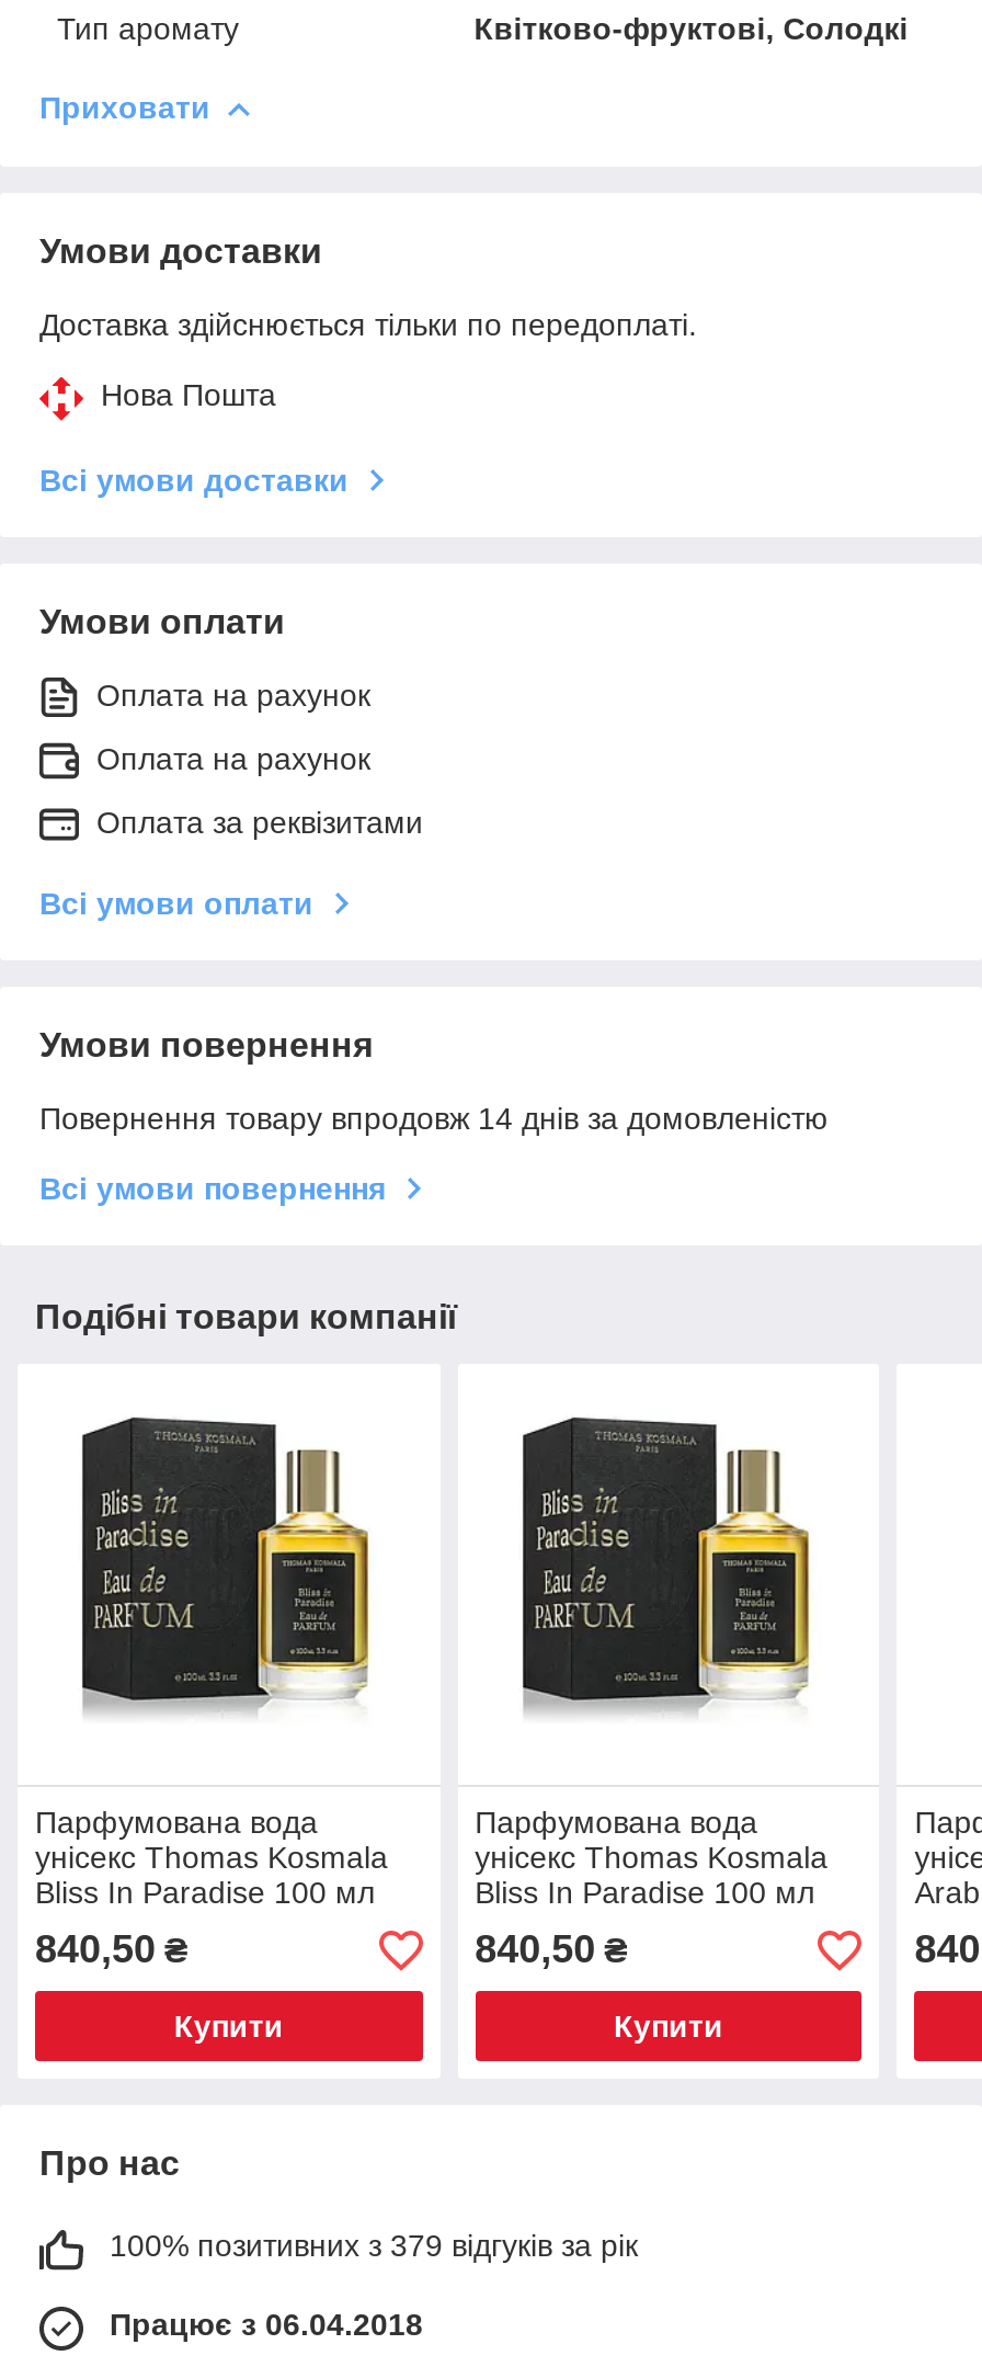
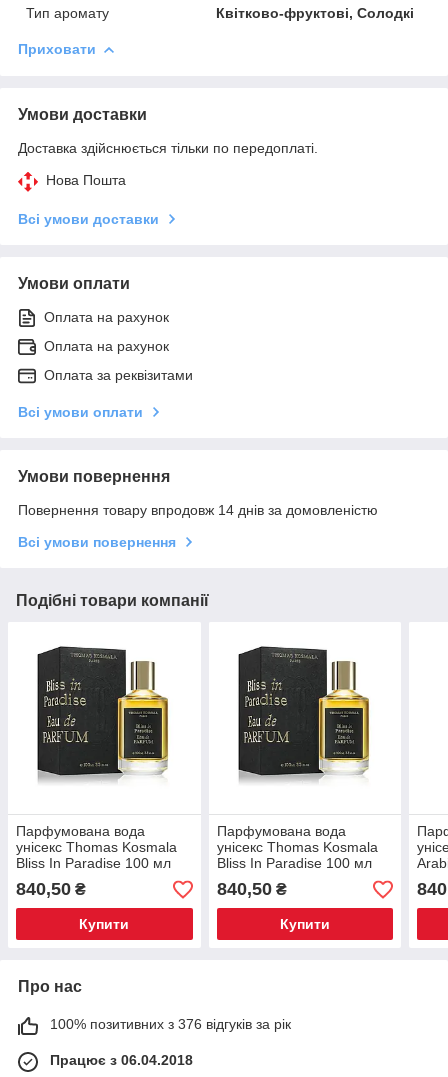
[110,2229,638,2264] 100% позитивних з 379 відгуків за рік -> [50,1016,291,1032] 100% позитивних з 376 відгуків за рік

